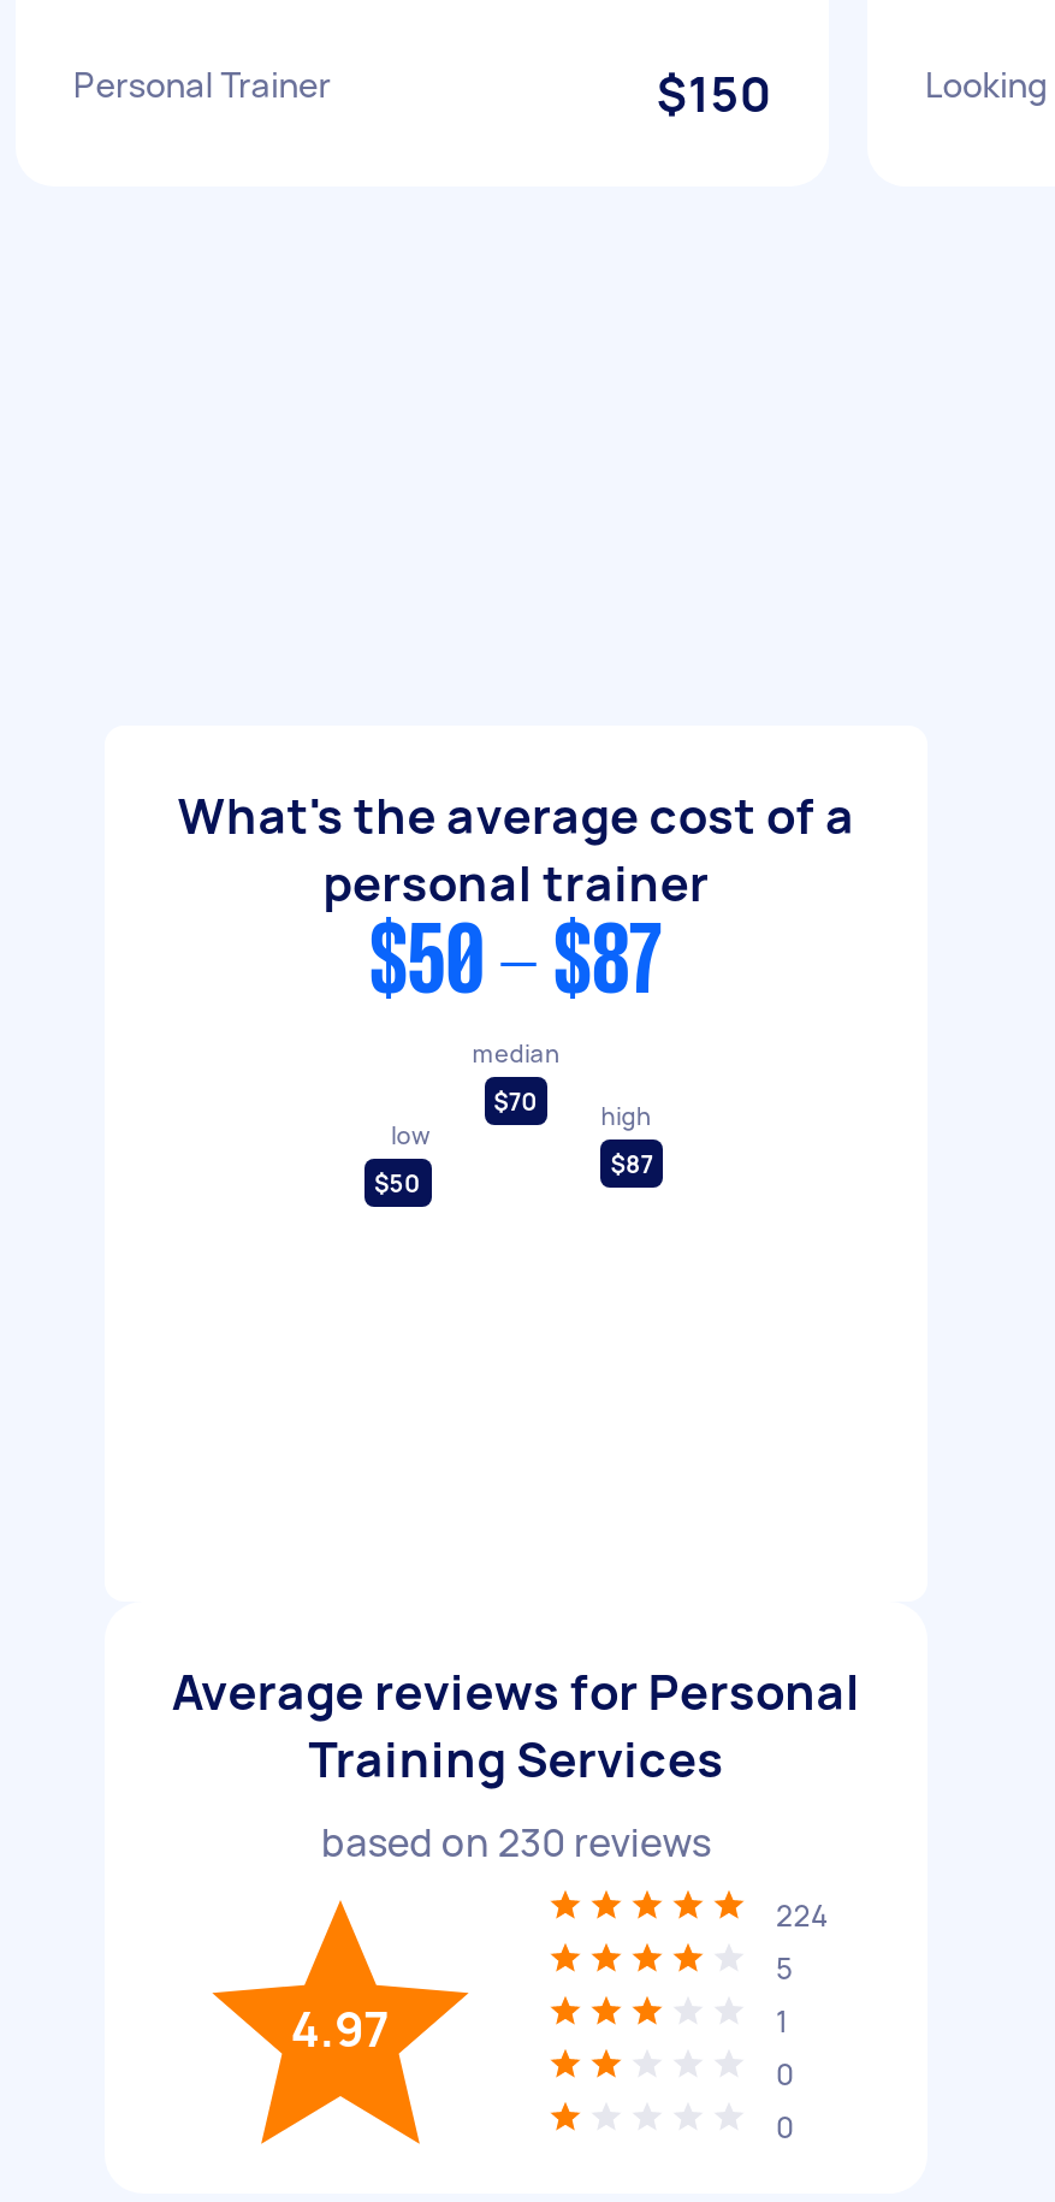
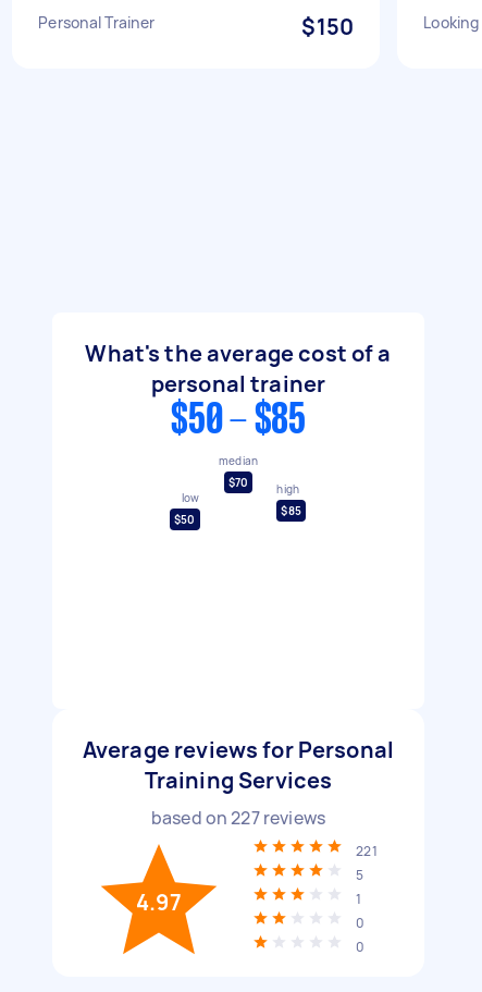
[370,923,663,1010] $50 - $87 -> [171,402,306,441] $50 - $85
[611,1147,653,1181] $87 -> [281,503,301,519] $85
[321,1816,711,1869] based on 230 reviews -> [151,806,325,830] based on 227 reviews
[776,1895,828,1936] 224 -> [356,842,377,860] 221

